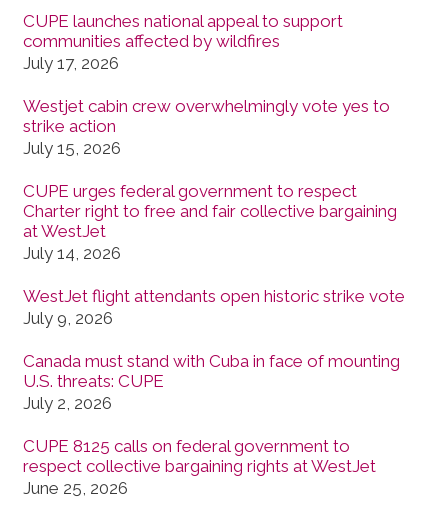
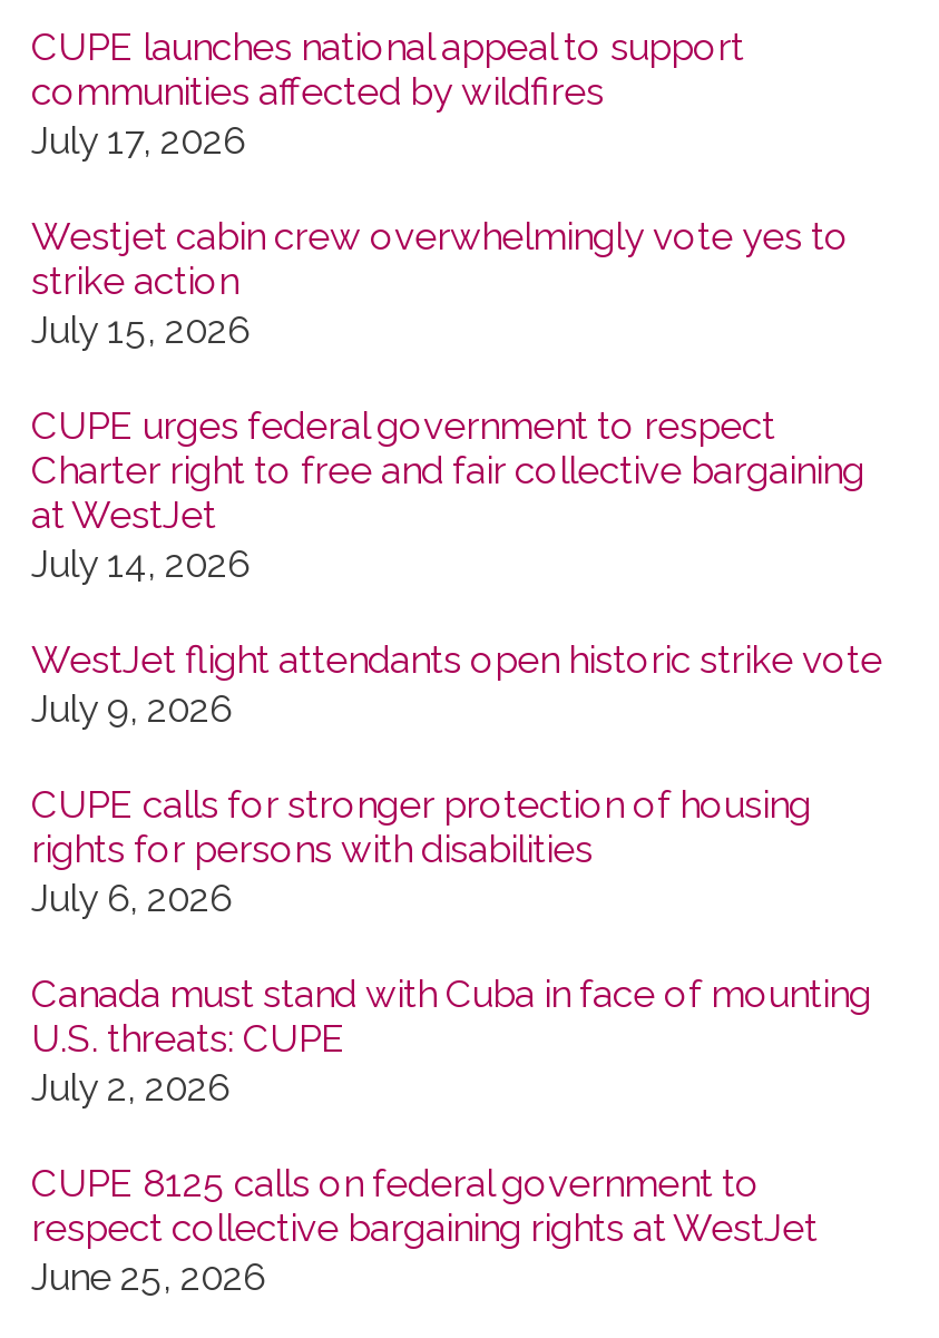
none -> [31,783,811,921] CUPE calls for stronger protection of housing | rights for persons with disabilities | July 6, 2026

